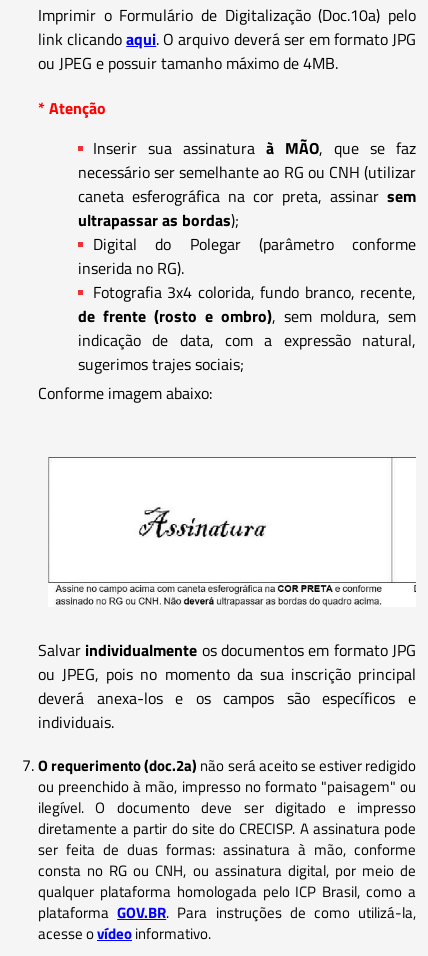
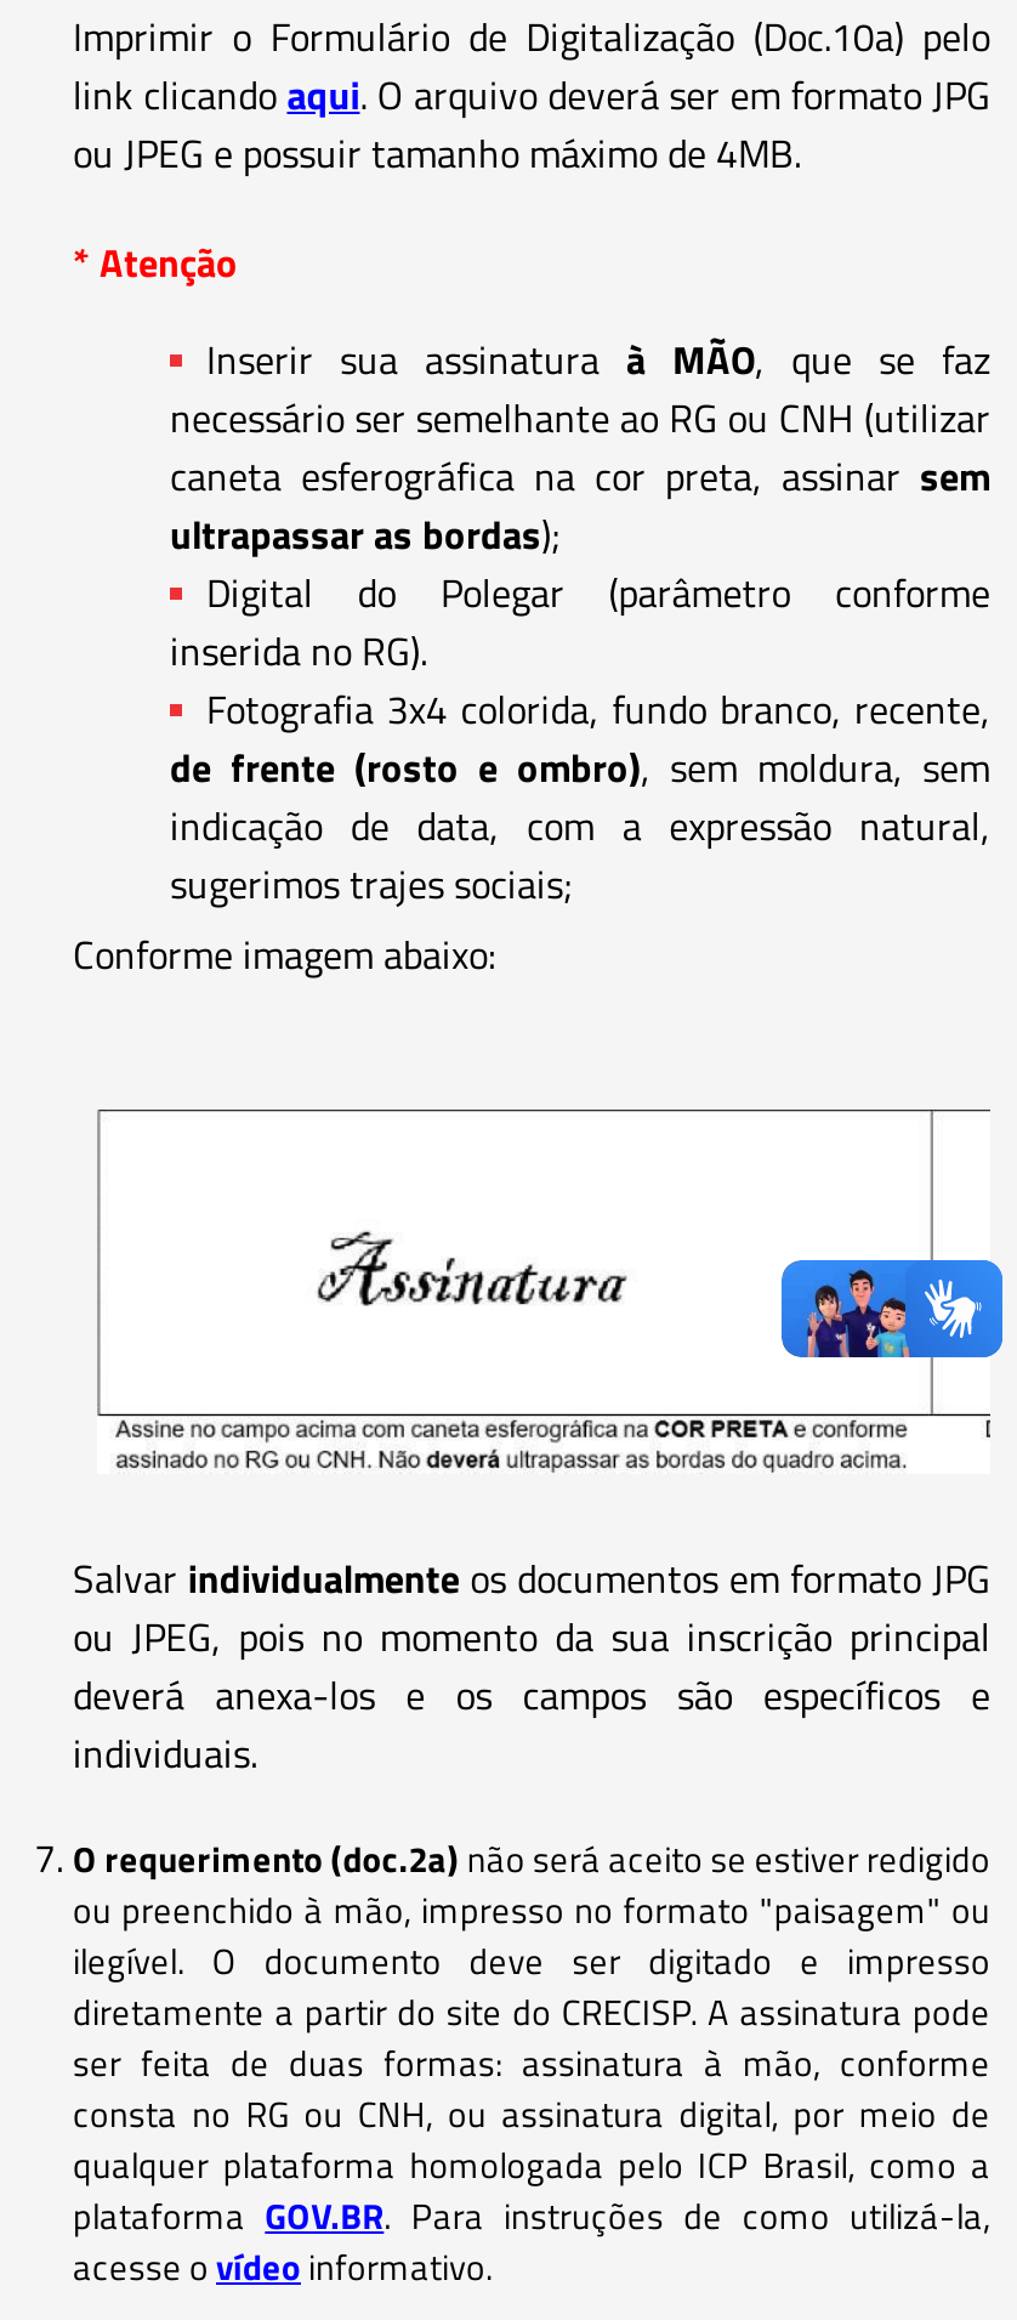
none -> [779,1258,1005,1360] [image]

